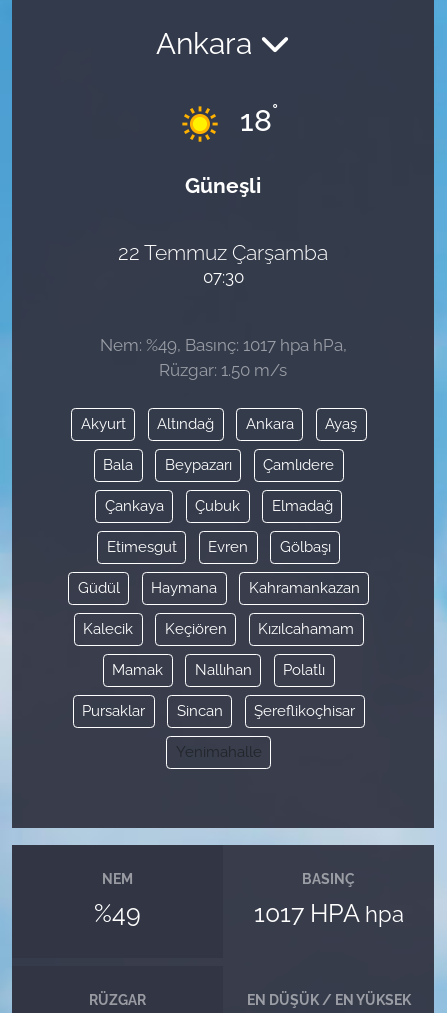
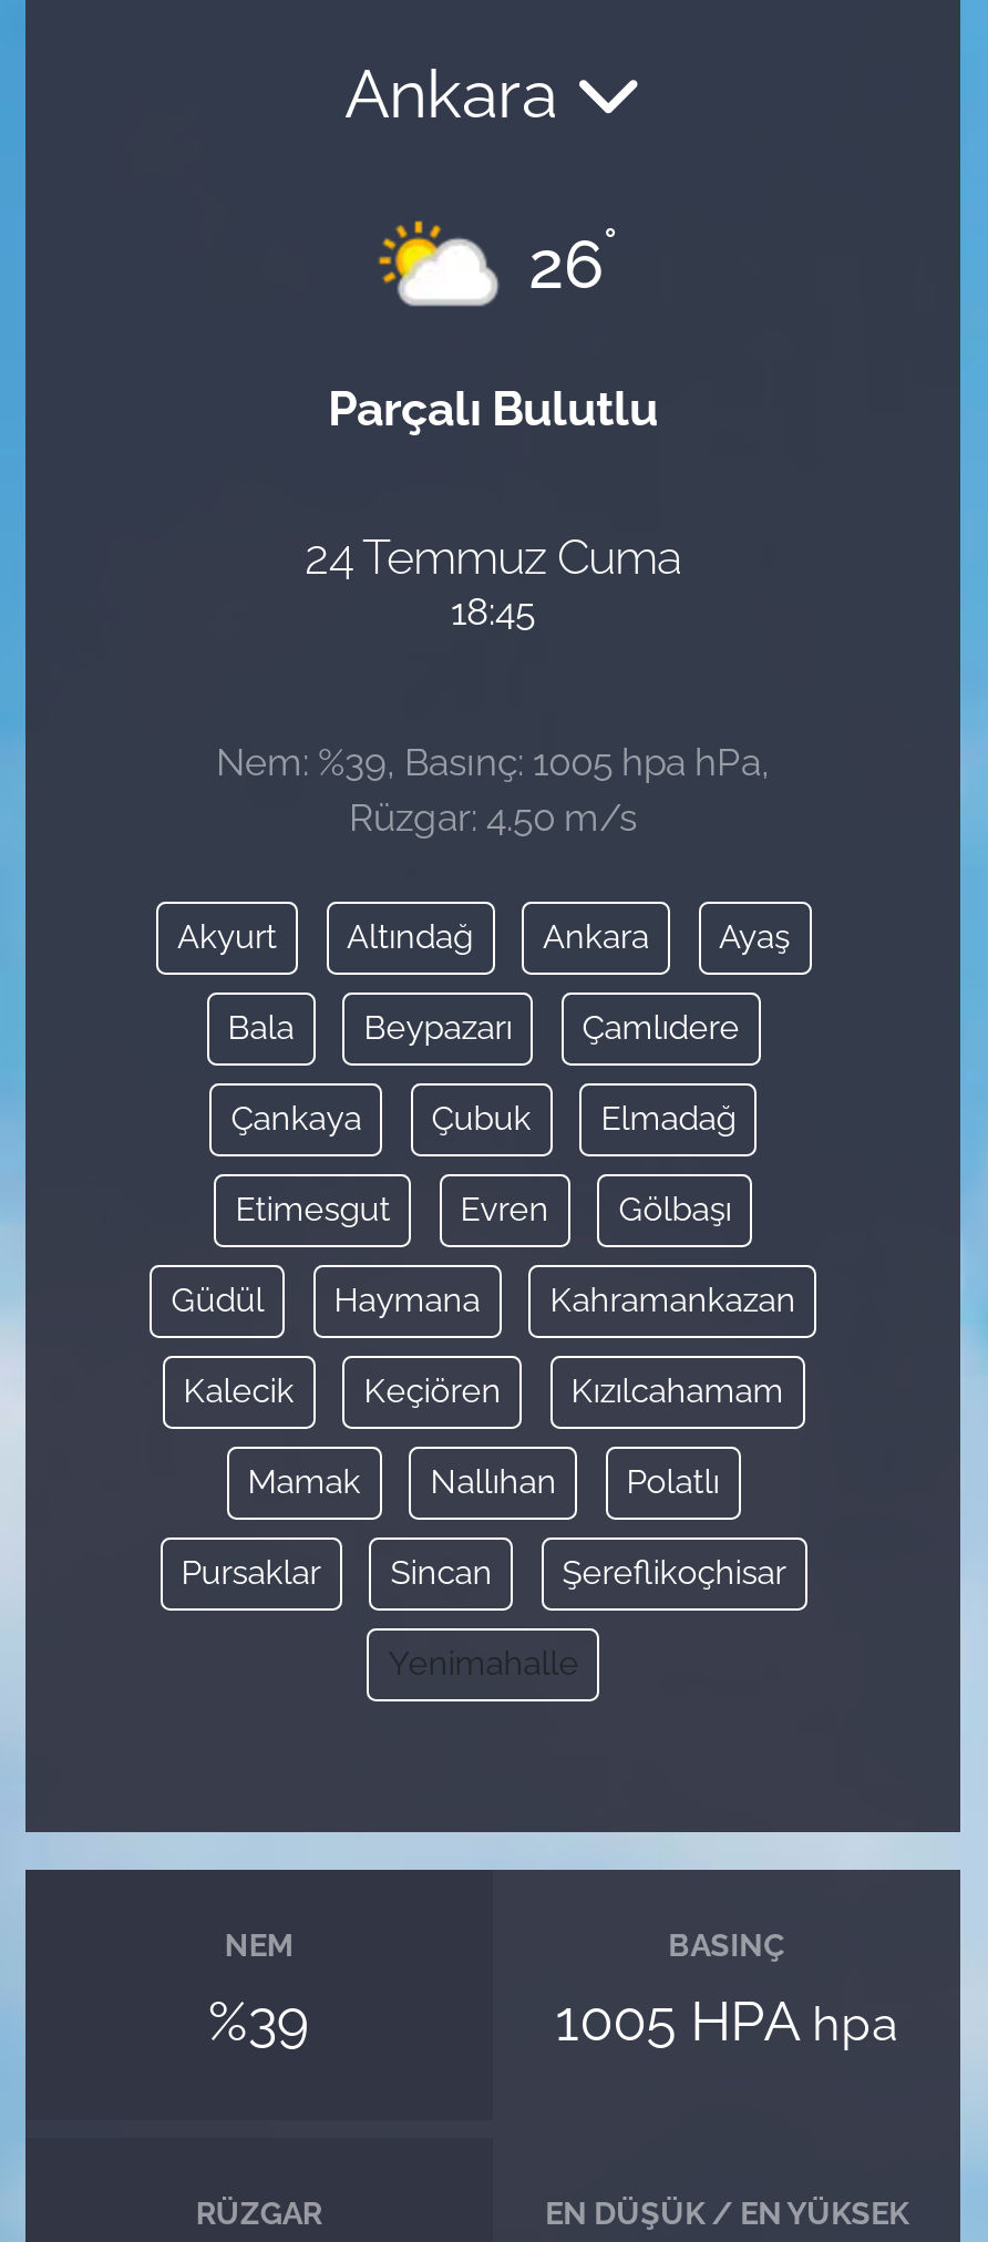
[172,99,278,143] [image] | 18° -> [378,218,617,310] [image] | 26°
[185,173,261,198] Güneşli -> [328,380,658,436] Parçalı Bulutlu
[118,240,328,287] 22 Temmuz Çarşamba | 07:30 -> [305,530,681,634] 24 Temmuz Cuma | 18:45
[99,335,346,380] Nem: %49, Basınç: 1017 hpa hPa, | Rüzgar: 1.50 m/s -> [216,739,770,839] Nem: %39, Basınç: 1005 hpa hPa, | Rüzgar: 4.50 m/s
[94,899,141,928] %49 -> [208,1990,310,2054] %39
[254,899,404,928] 1017 HPA hpa -> [555,1990,899,2054] 1005 HPA hpa

